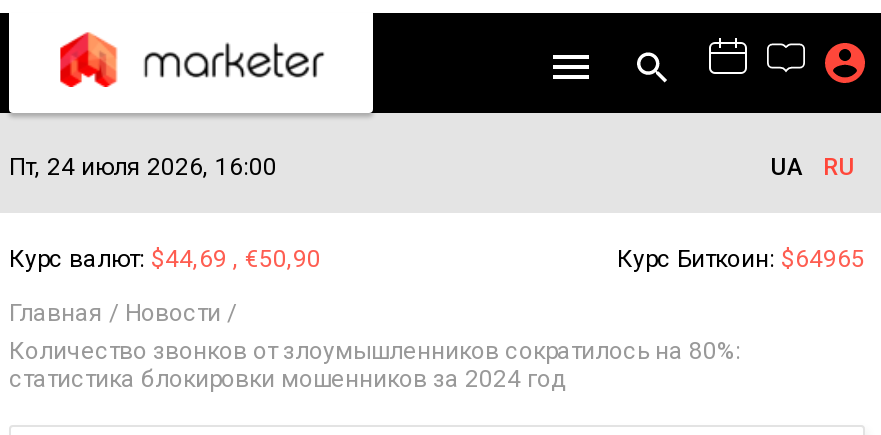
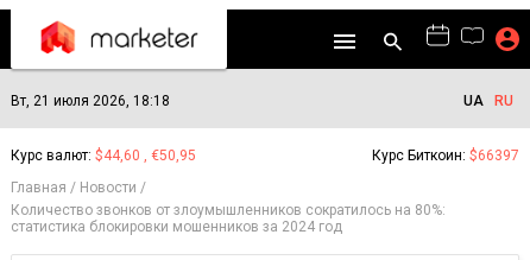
[9,153,277,181] Пт, 24 июля 2026, 16:00 -> [11,93,170,109] Вт, 21 июля 2026, 18:18
[9,245,321,273] Курс валют: $44,69 , €50,90 -> [11,147,196,164] Курс валют: $44,60 , €50,95
[617,245,865,273] Курс Биткоин: $64965 -> [372,147,519,164] Курс Биткоин: $66397

